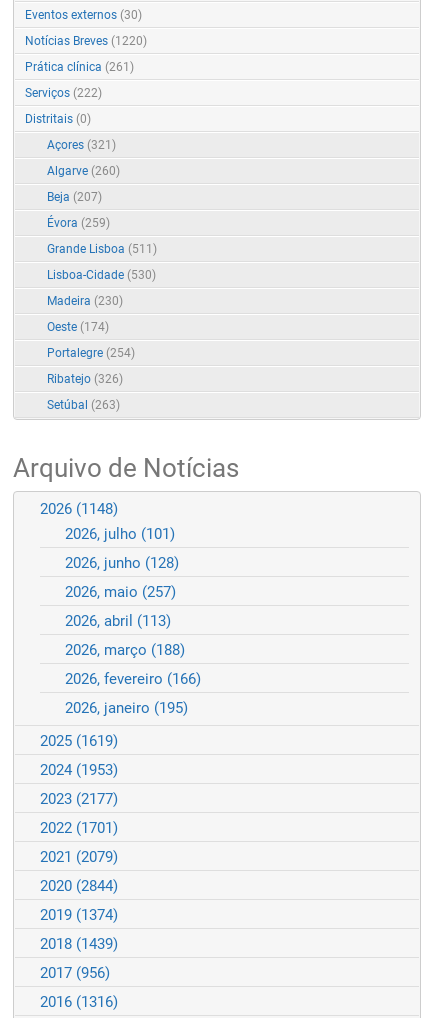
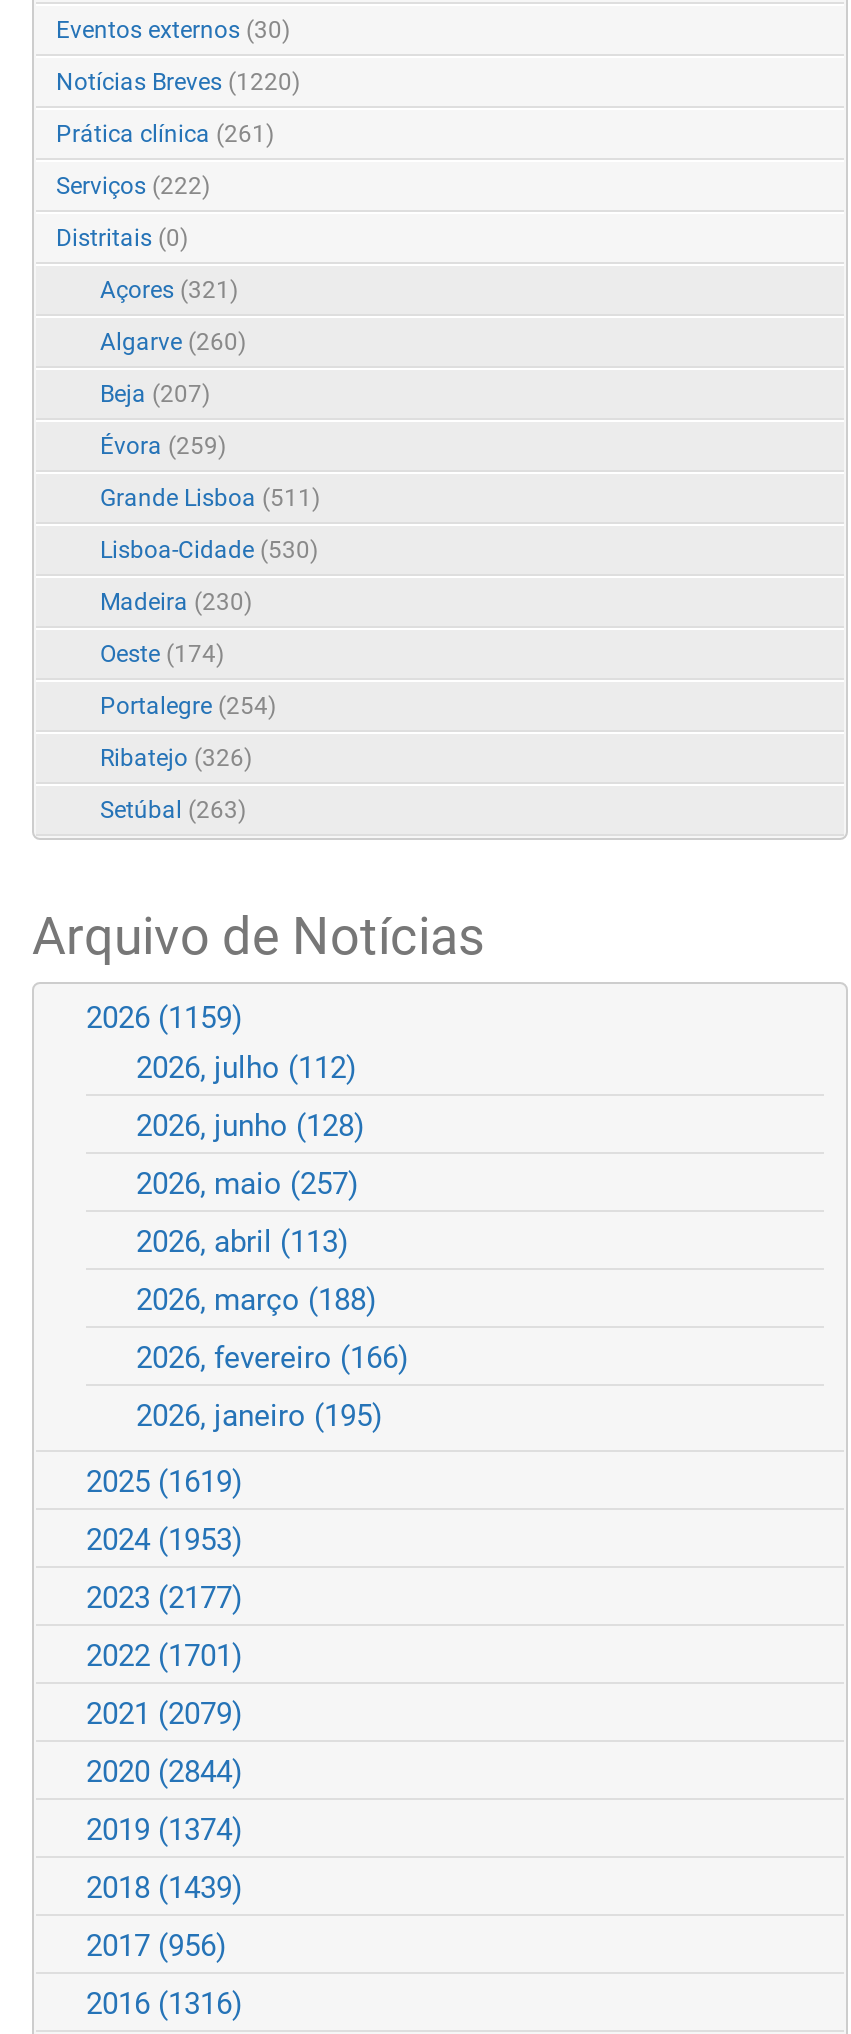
[40,500,118,518] 2026 (1148) -> [86,1001,242,1037] 2026 (1159)
[65,525,175,543] 2026, julho (101) -> [136,1051,356,1087] 2026, julho (112)

